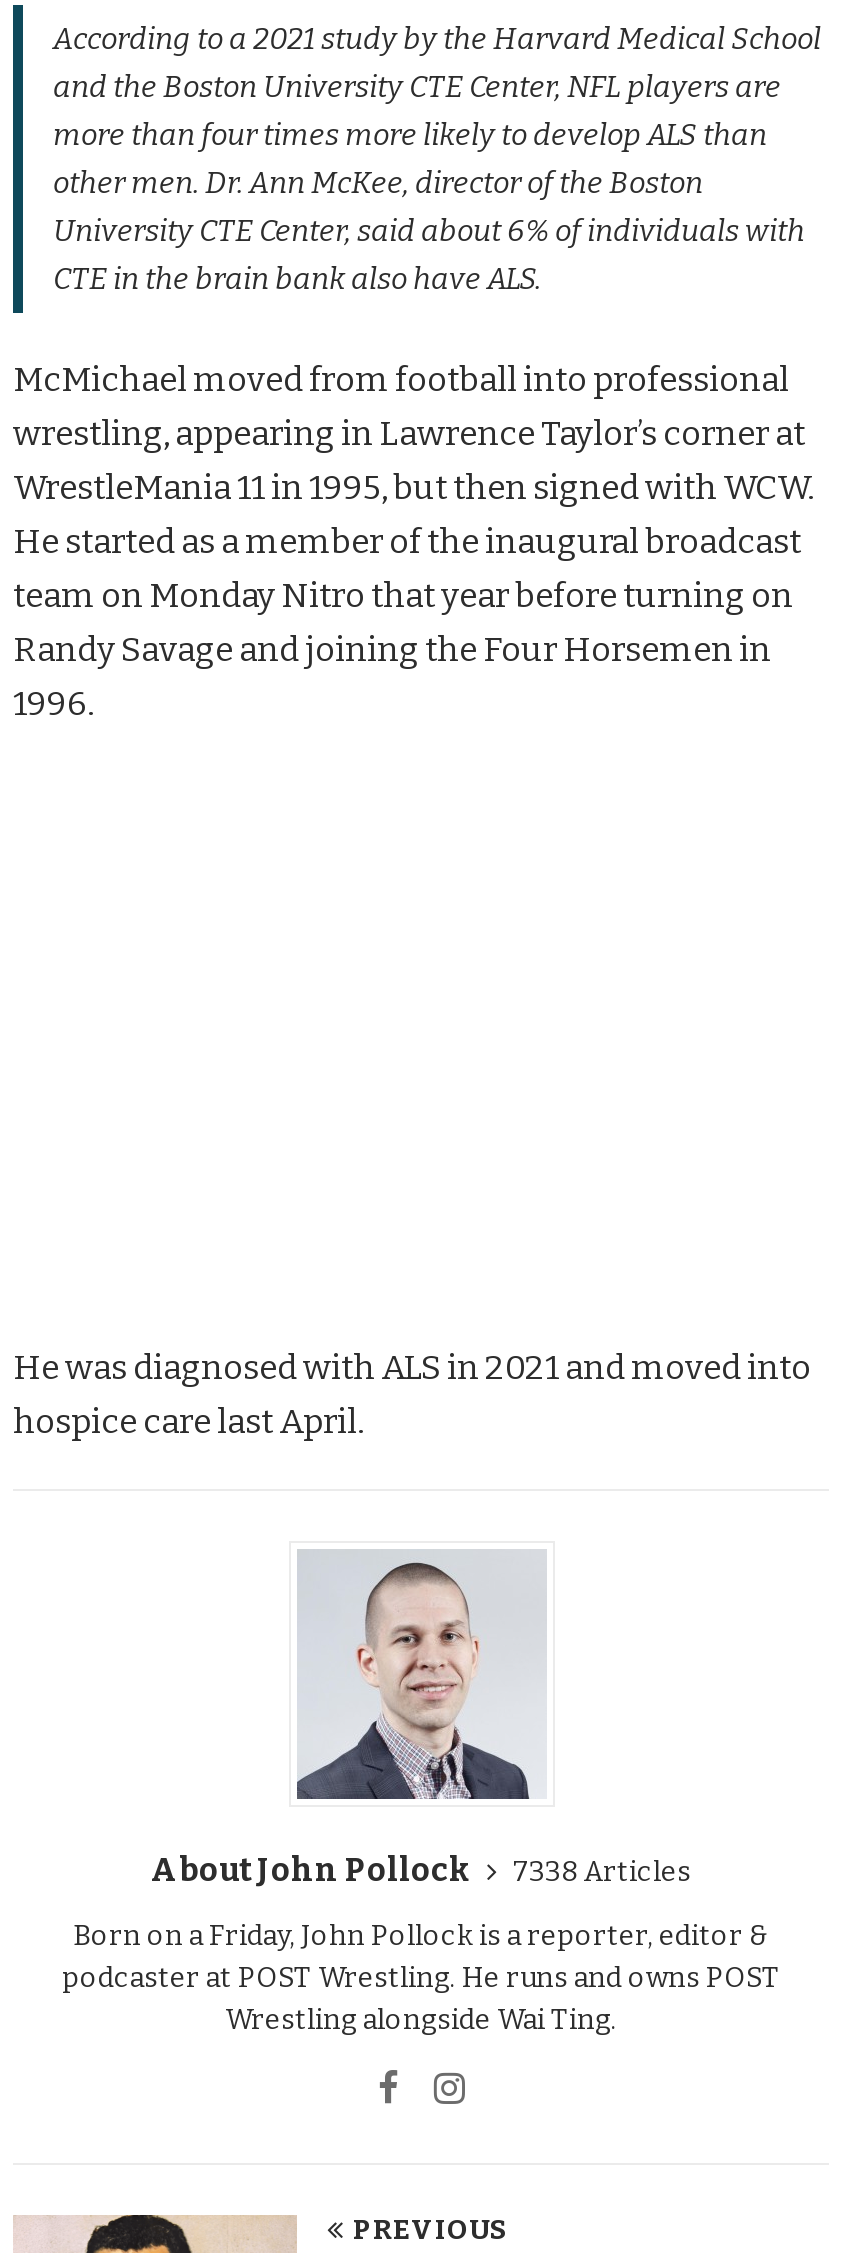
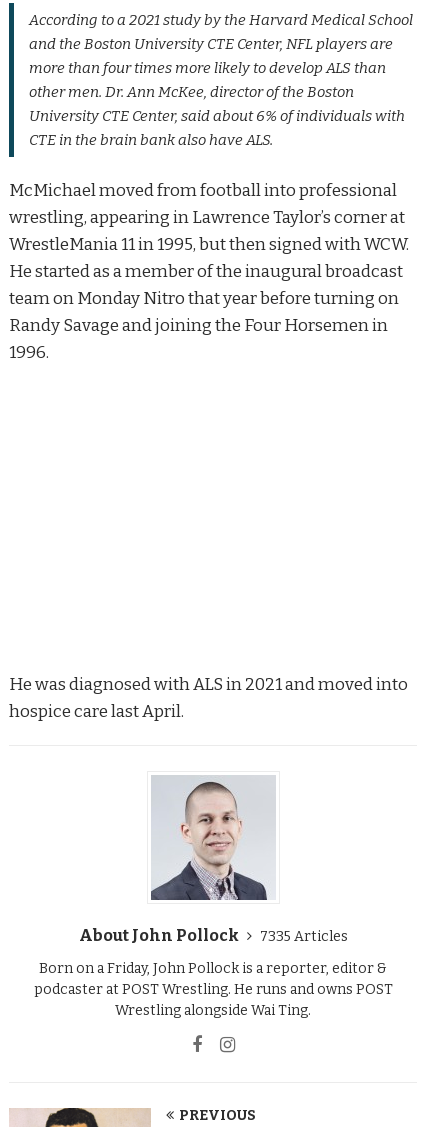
[151,1850,691,1888] About John Pollock 7338 Articles -> [78,926,347,945] About John Pollock 7335 Articles

